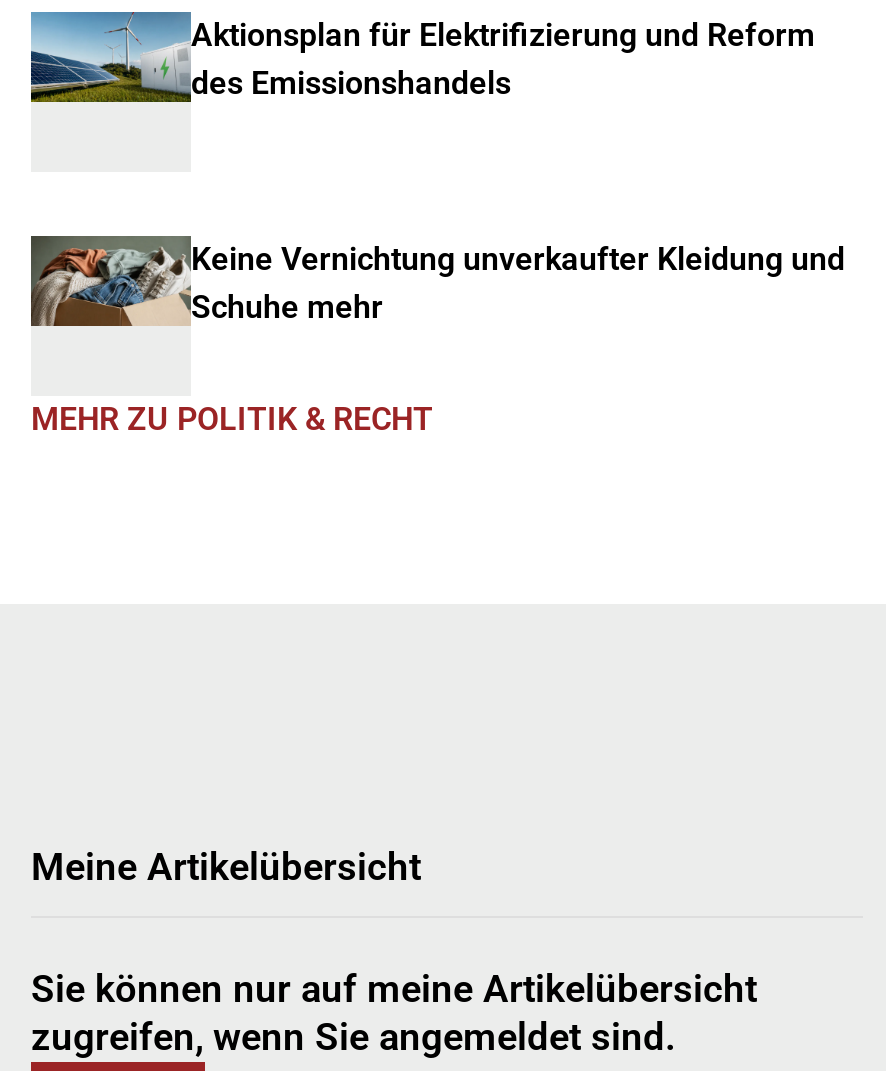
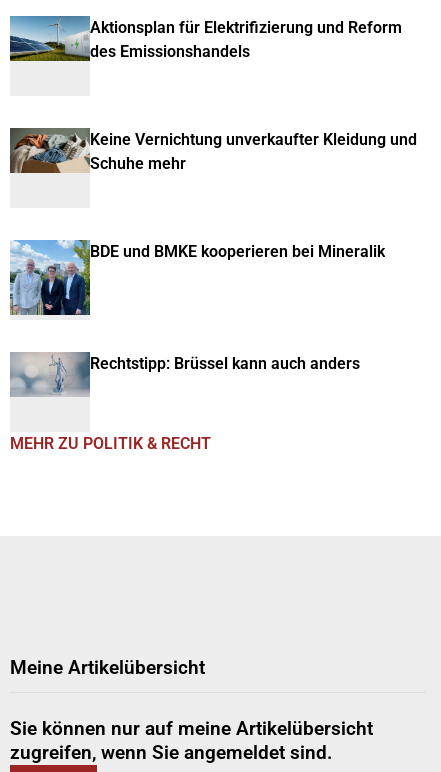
none -> [9,240,385,316] [image] | BDE und BMKE kooperieren bei Mineralik
none -> [10,352,360,397] [image] | Rechtstipp: Brüssel kann auch anders

